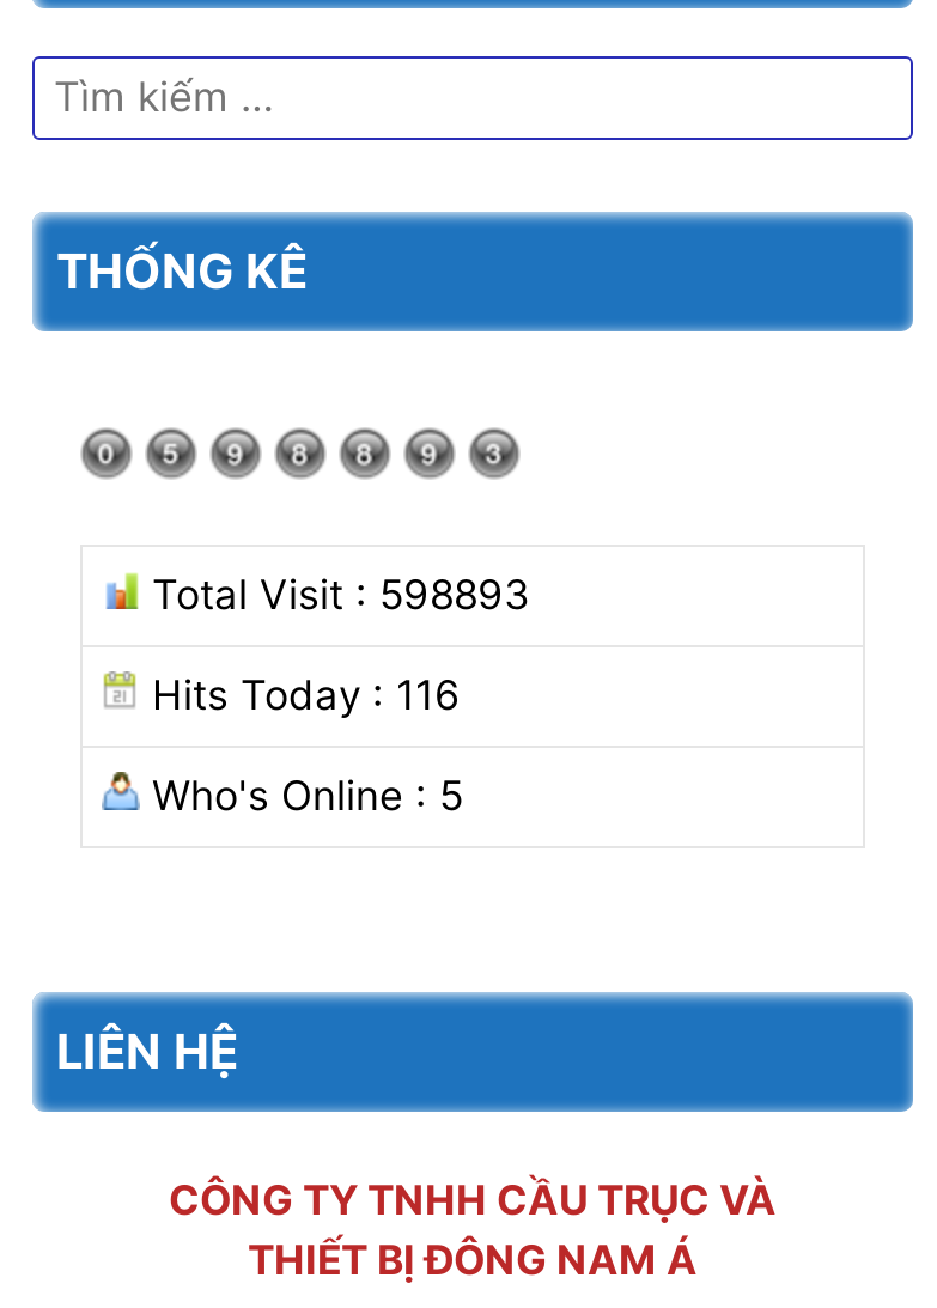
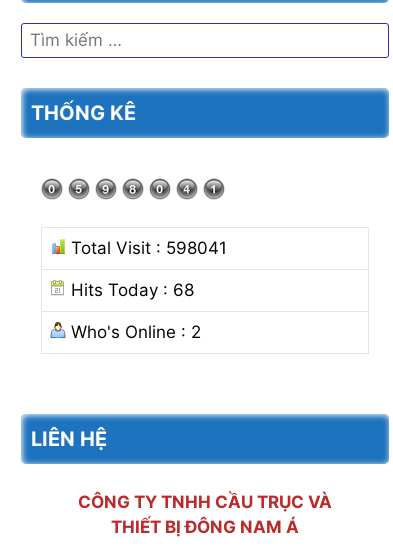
[140,570,530,618] Total Visit : 598893 -> [66,238,227,258] Total Visit : 598041
[140,671,461,719] Hits Today : 116 -> [66,280,194,300] Hits Today : 68
[140,771,463,819] Who's Online : 5 -> [66,322,201,342] Who's Online : 2

